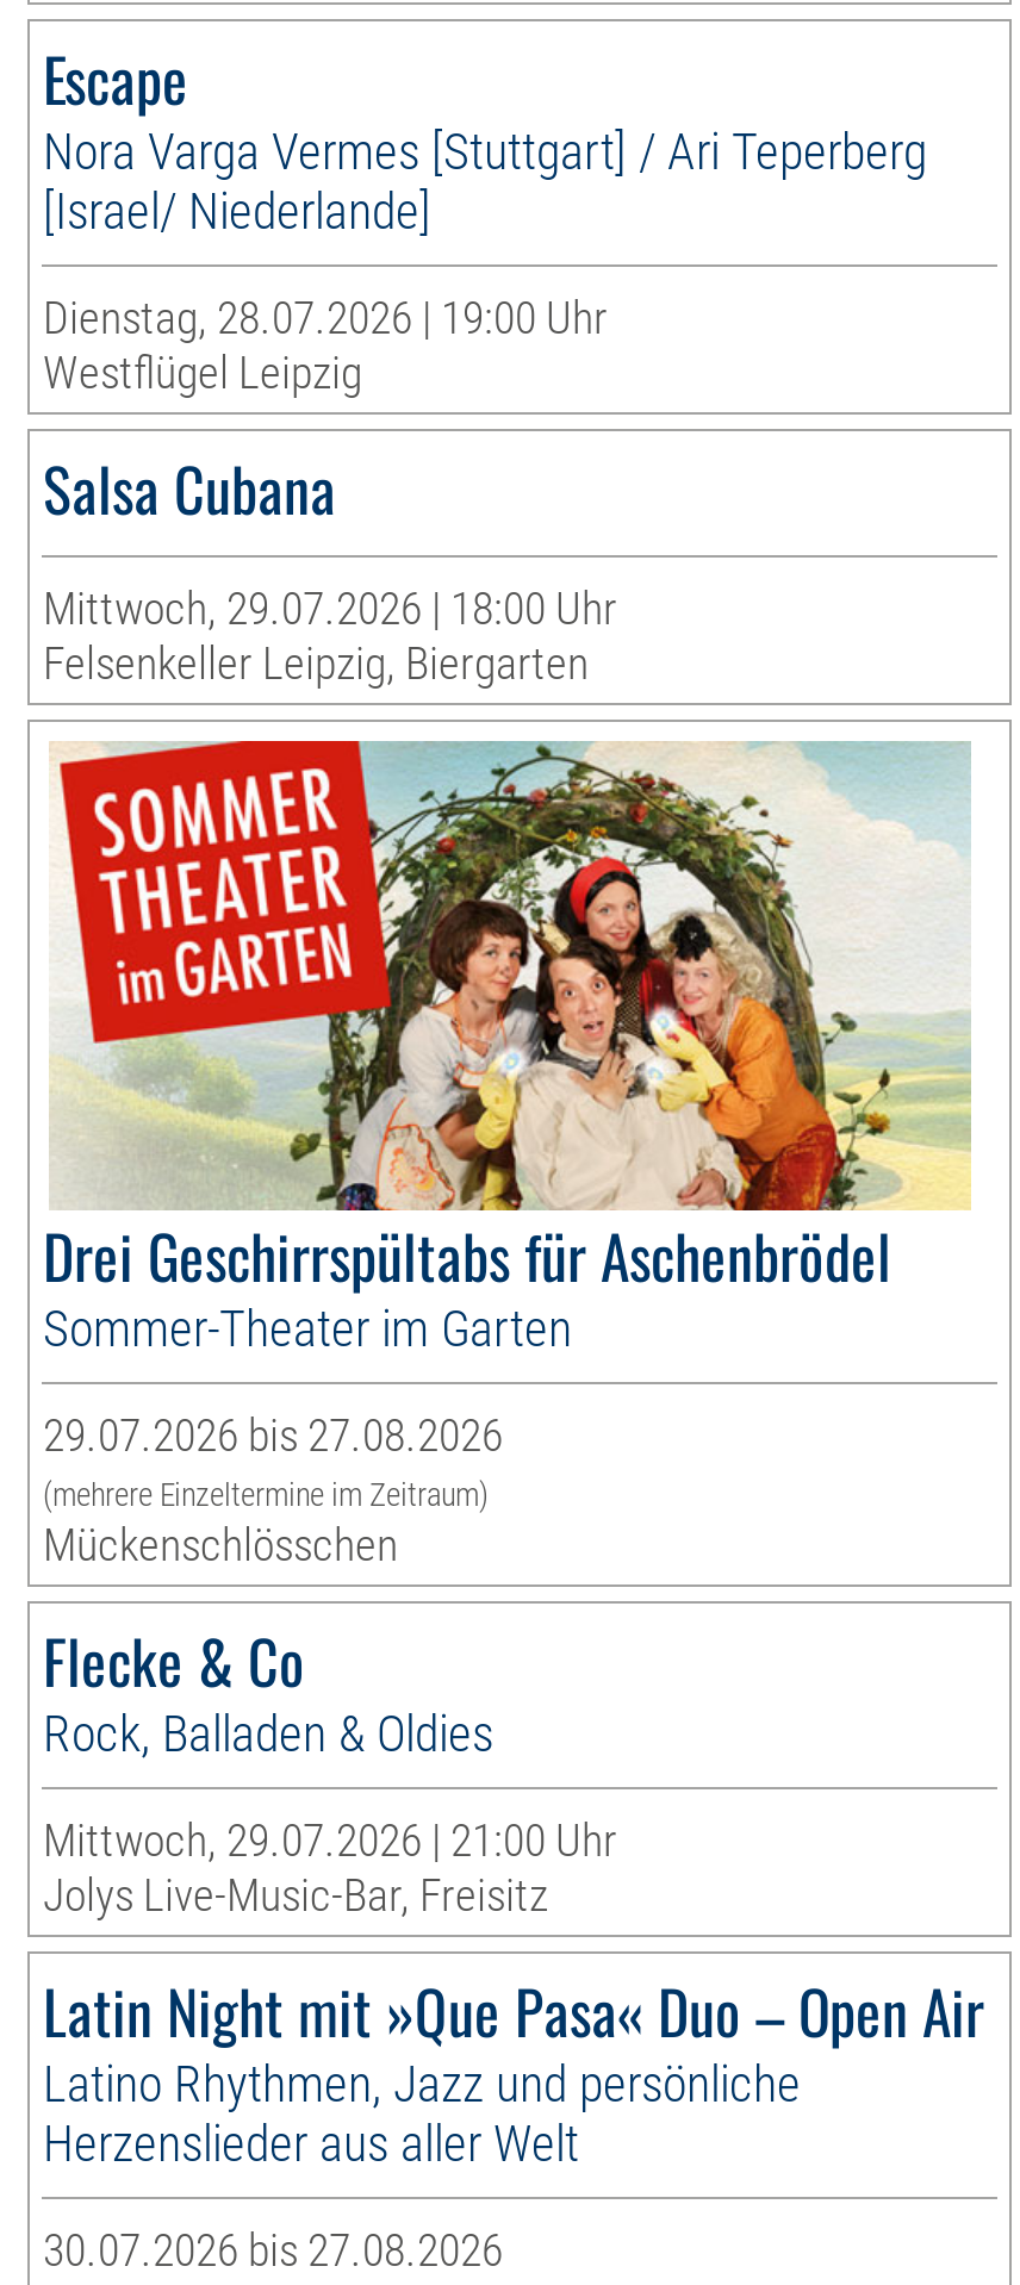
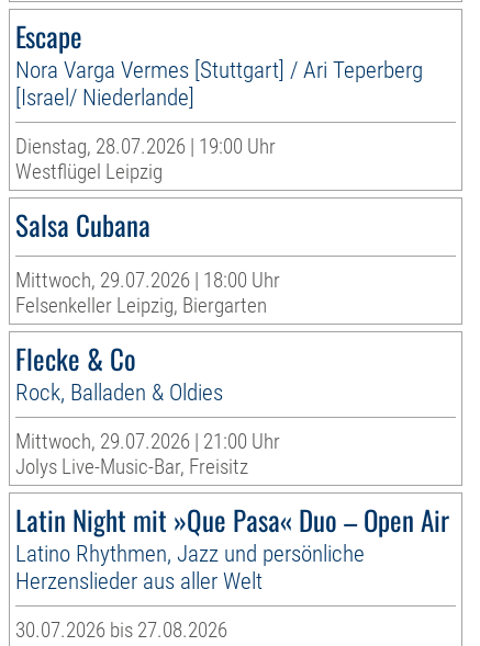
[43,739,974,1573] [image] | Drei Geschirrspültabs für Aschenbrödel | Sommer-Theater im Garten | 29.07.2026 bis 27.08.2026 | (mehrere Einzeltermine im Zeitraum) | Mückenschlösschen -> none

